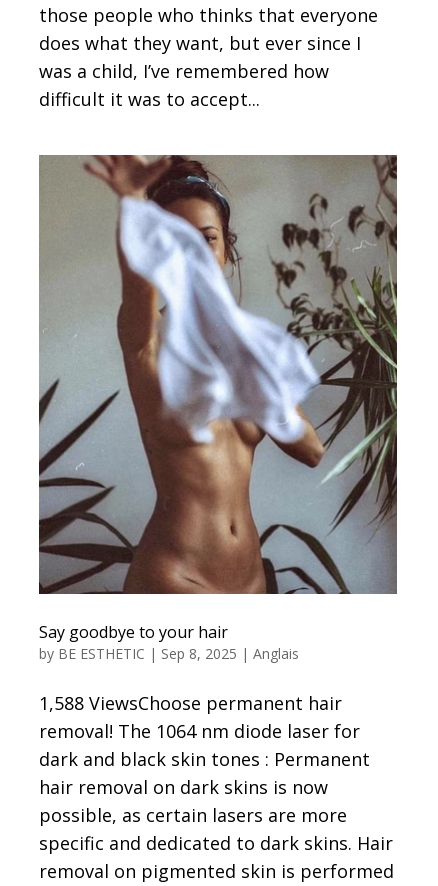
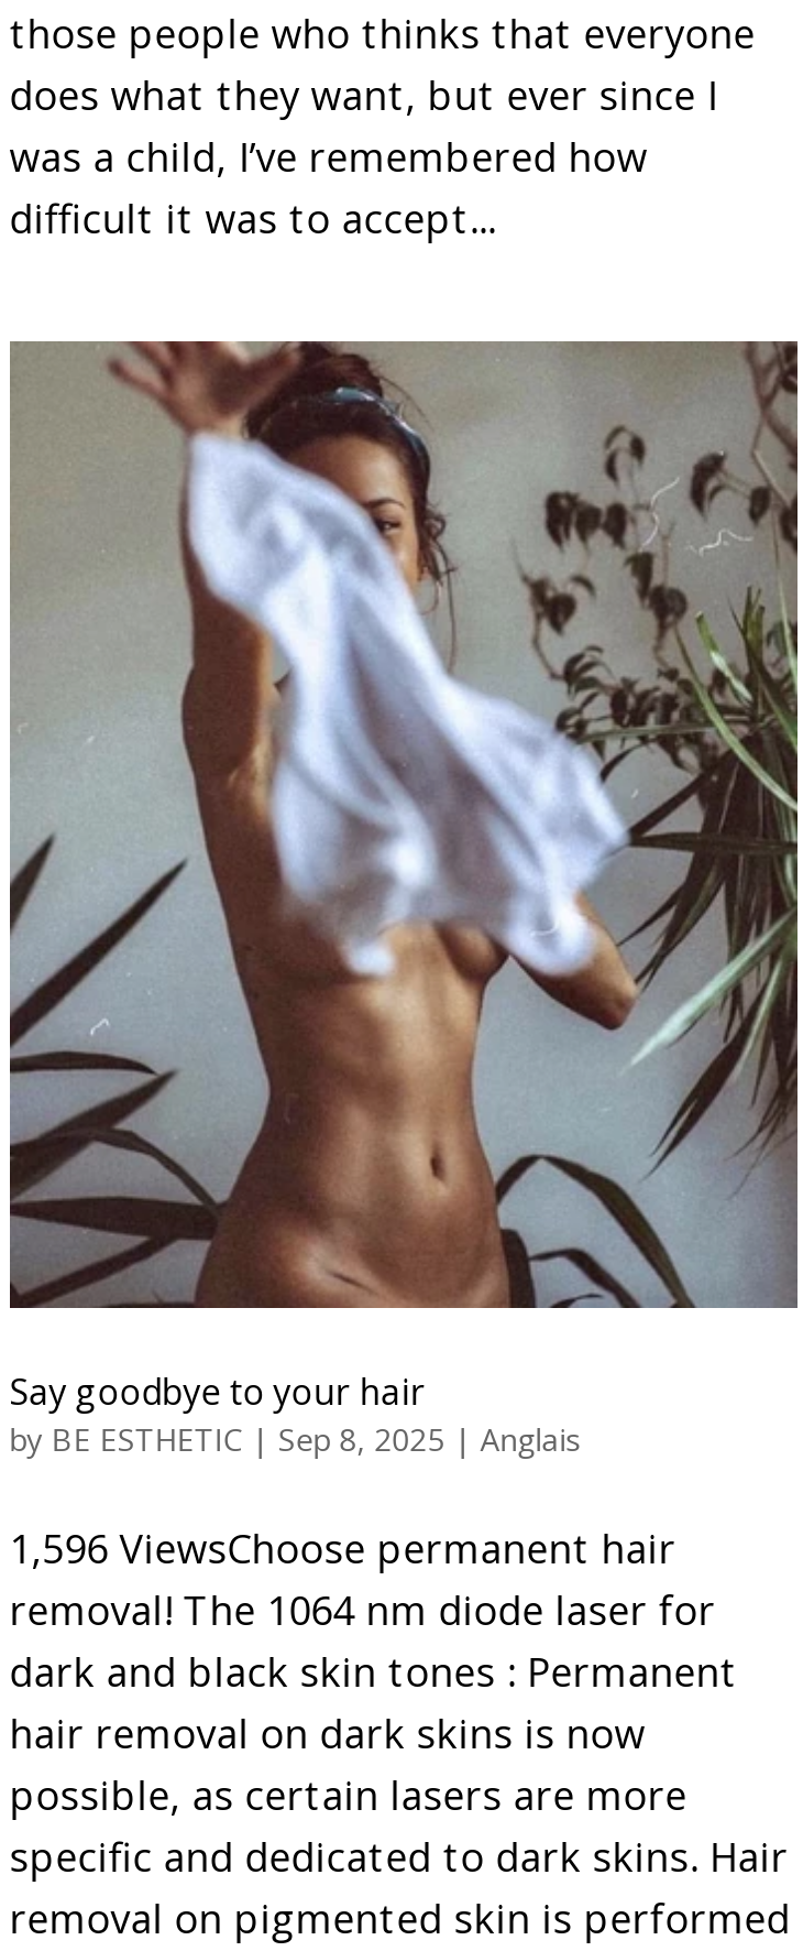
[39,691,342,715] 1,588 ViewsChoose permanent hair -> [9,1522,676,1575] 1,596 ViewsChoose permanent hair

